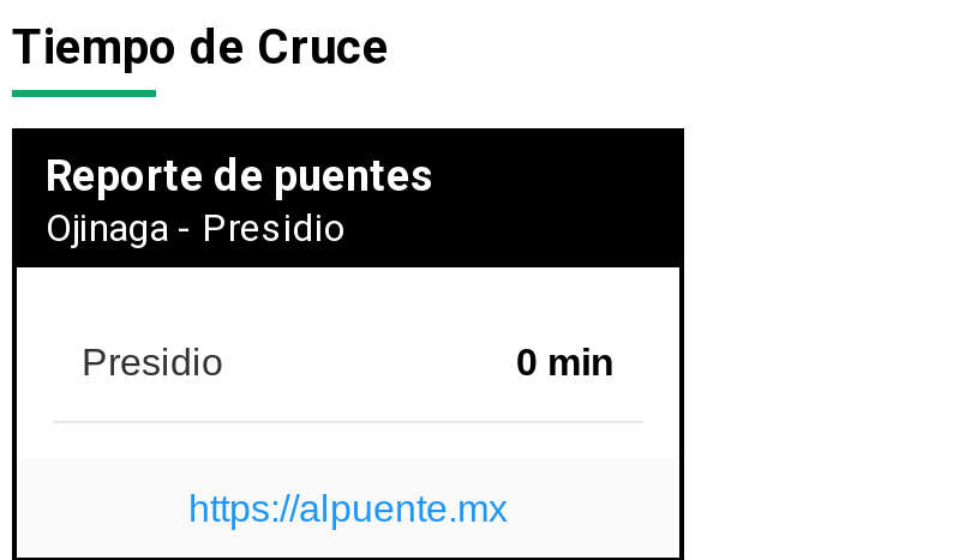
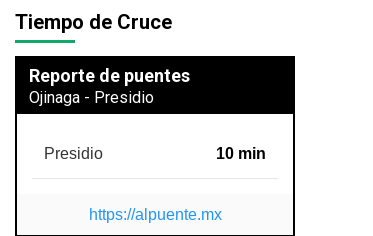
[516,342,615,383] 0 min -> [216,145,266,162] 10 min

